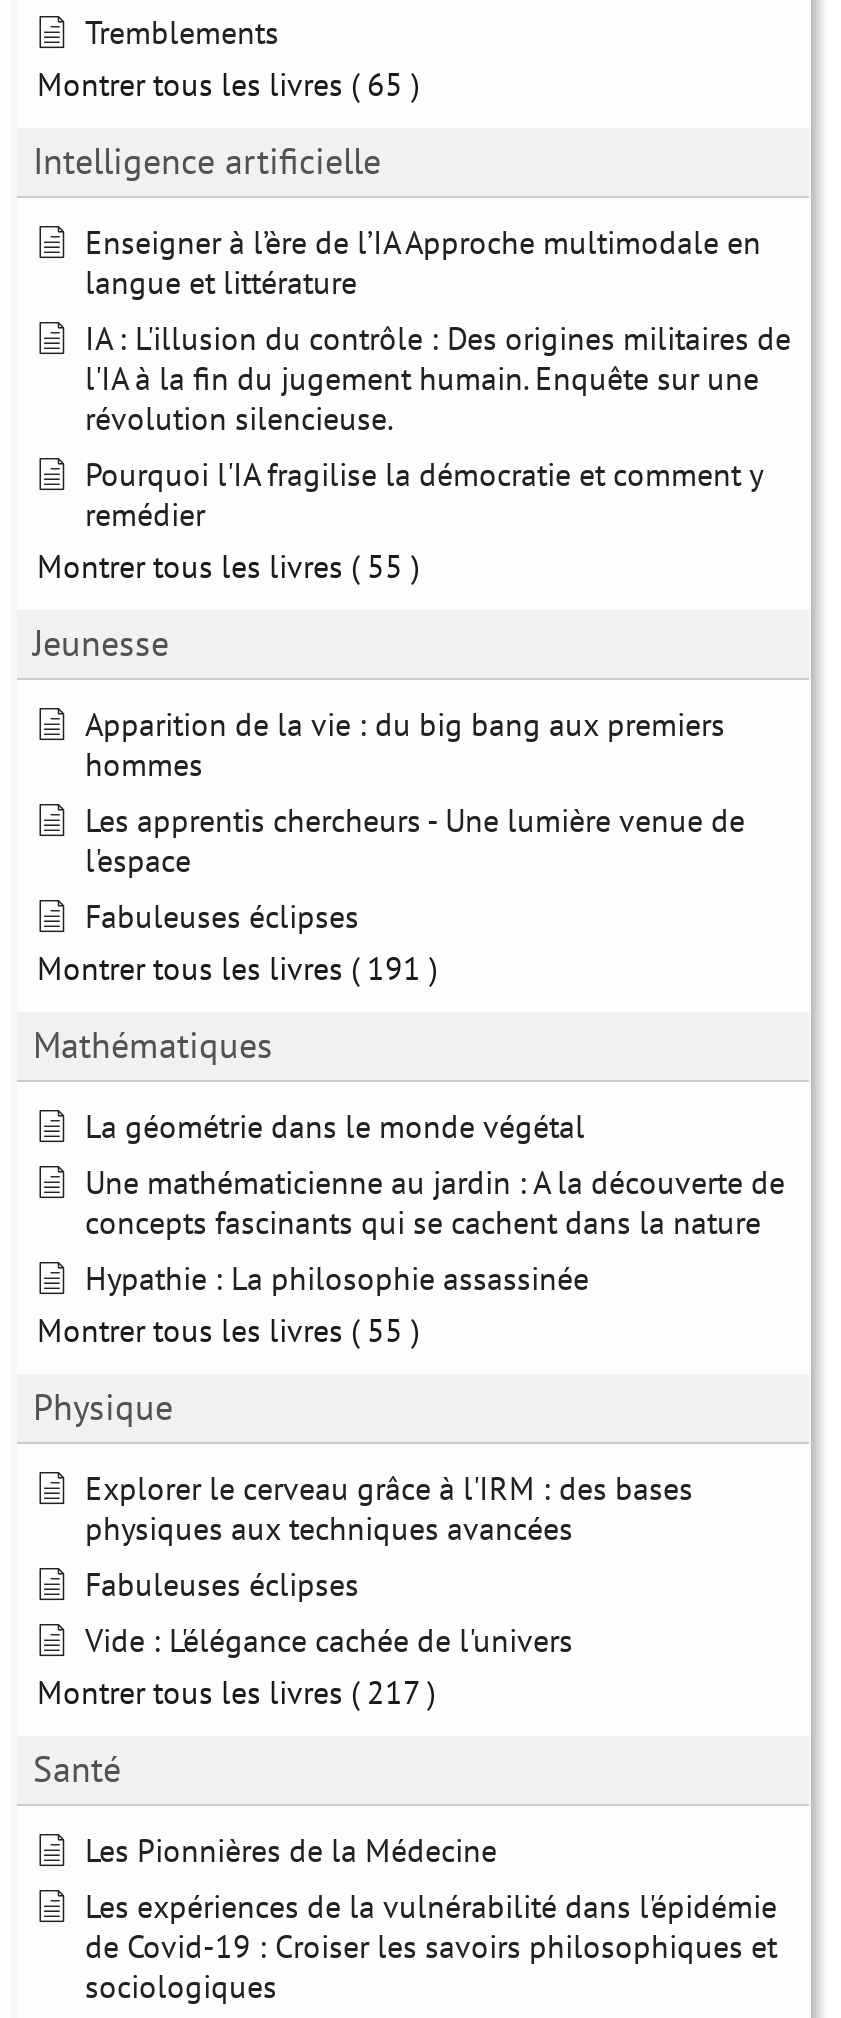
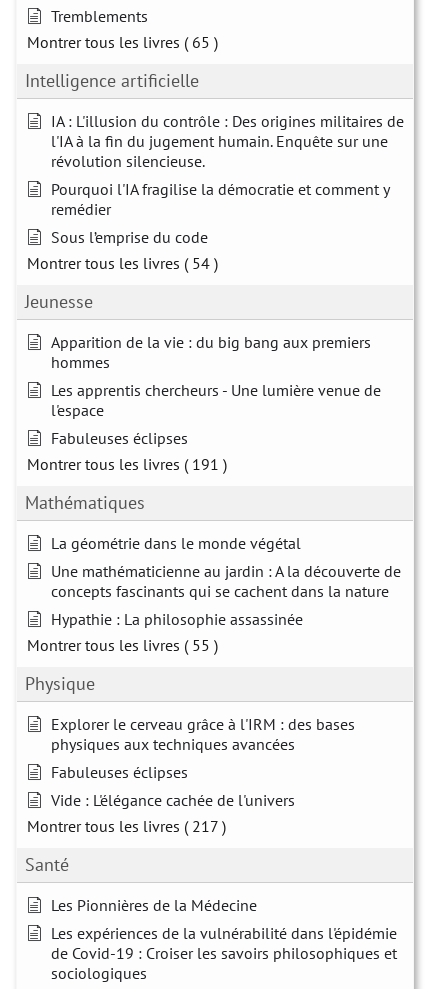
[85,221,761,301] Enseigner à l’ère de l’IA Approche multimodale en | langue et littérature -> none
moved [85,317,791,533] -> [51,111,404,219]: IA : L'illusion du contrôle : Des origines militaires de | l'IA à la fin du jugement humain. Enquête sur une | révolution silencieuse. | Pourquoi l'IA fragilise la démocratie et comment y | remédier
[37,545,419,585] Montrer tous les livres ( 55 ) -> [27,227,218,273] Sous l’emprise du code | Montrer tous les livres ( 54 )

